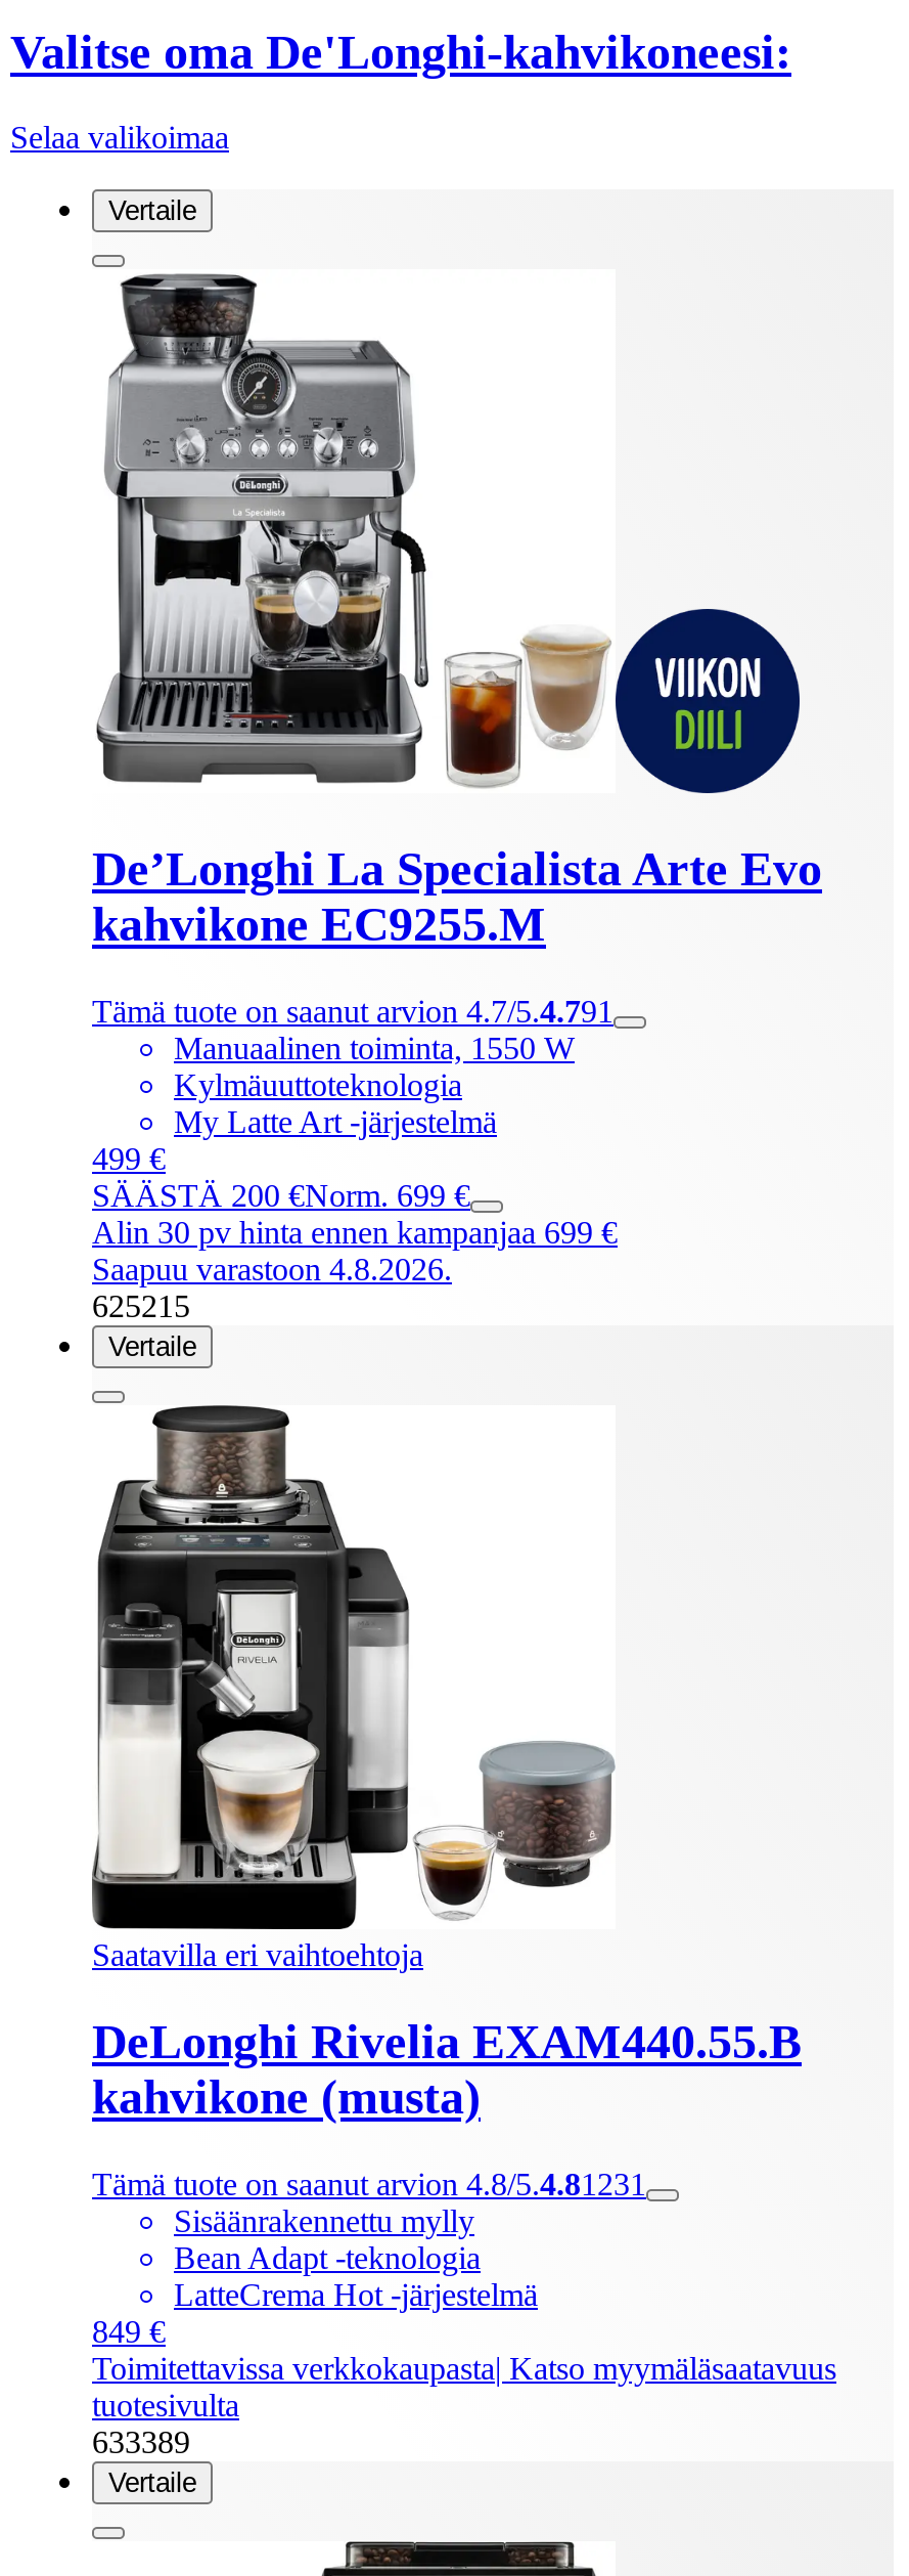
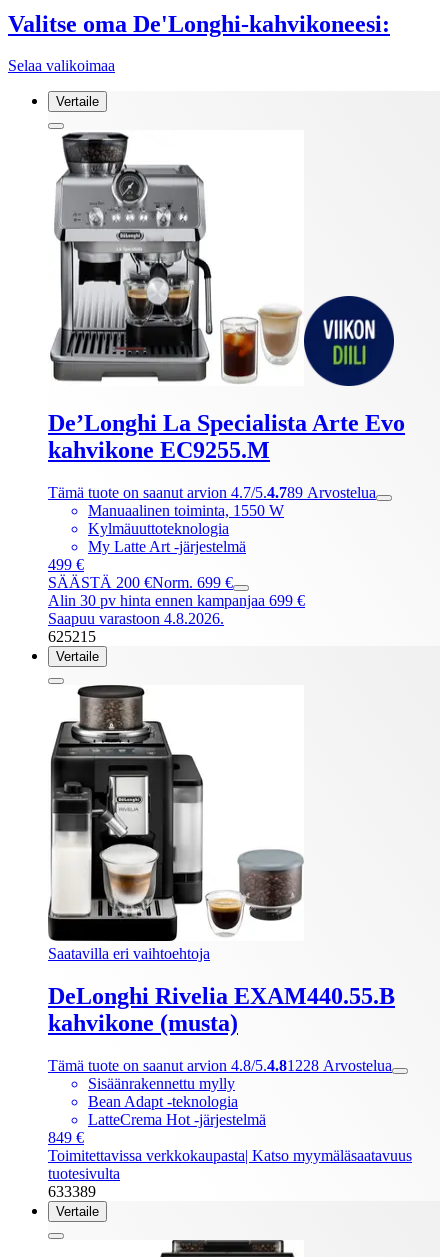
[92,994,613,1029] Tämä tuote on saanut arvion 4.7/5.4.791 -> [48,484,376,501] Tämä tuote on saanut arvion 4.7/5.4.789 Arvostelua
[92,2167,646,2202] Tämä tuote on saanut arvion 4.8/5.4.81231 -> [48,1057,392,1074] Tämä tuote on saanut arvion 4.8/5.4.81228 Arvostelua

